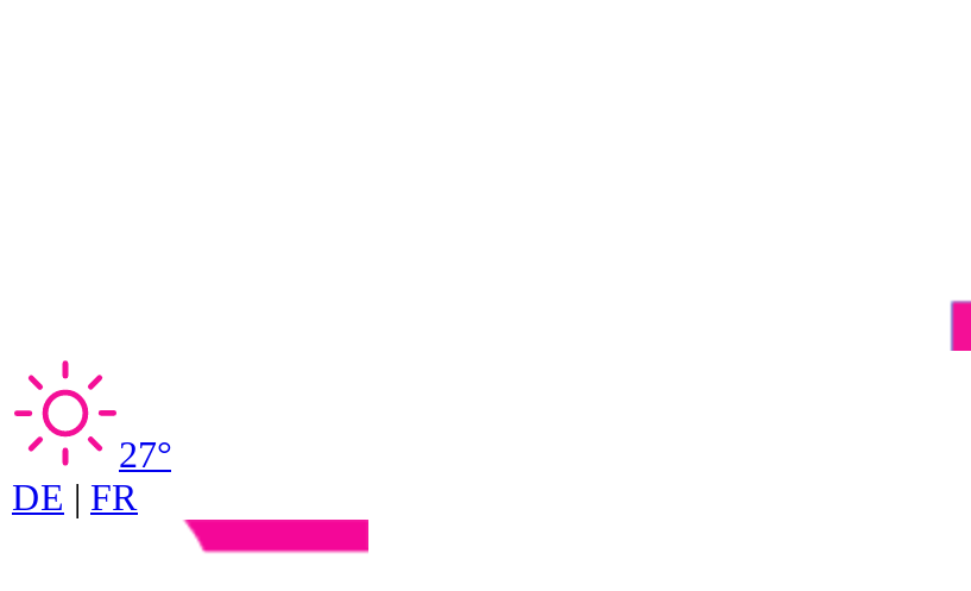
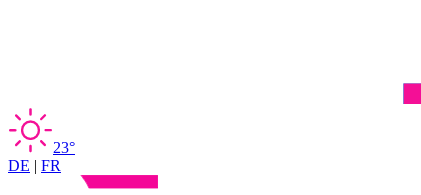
[119,434,171,474] 27° -> [53,139,75,156] 23°

